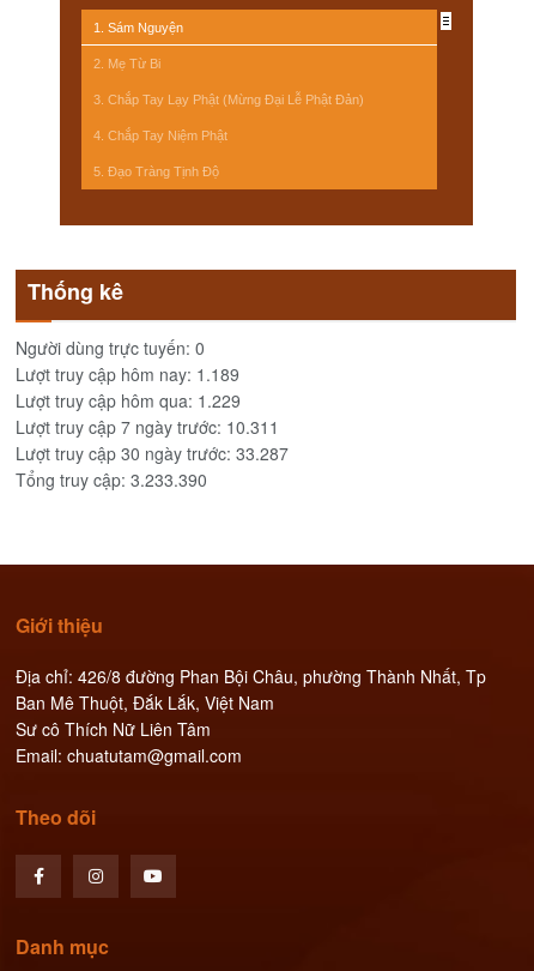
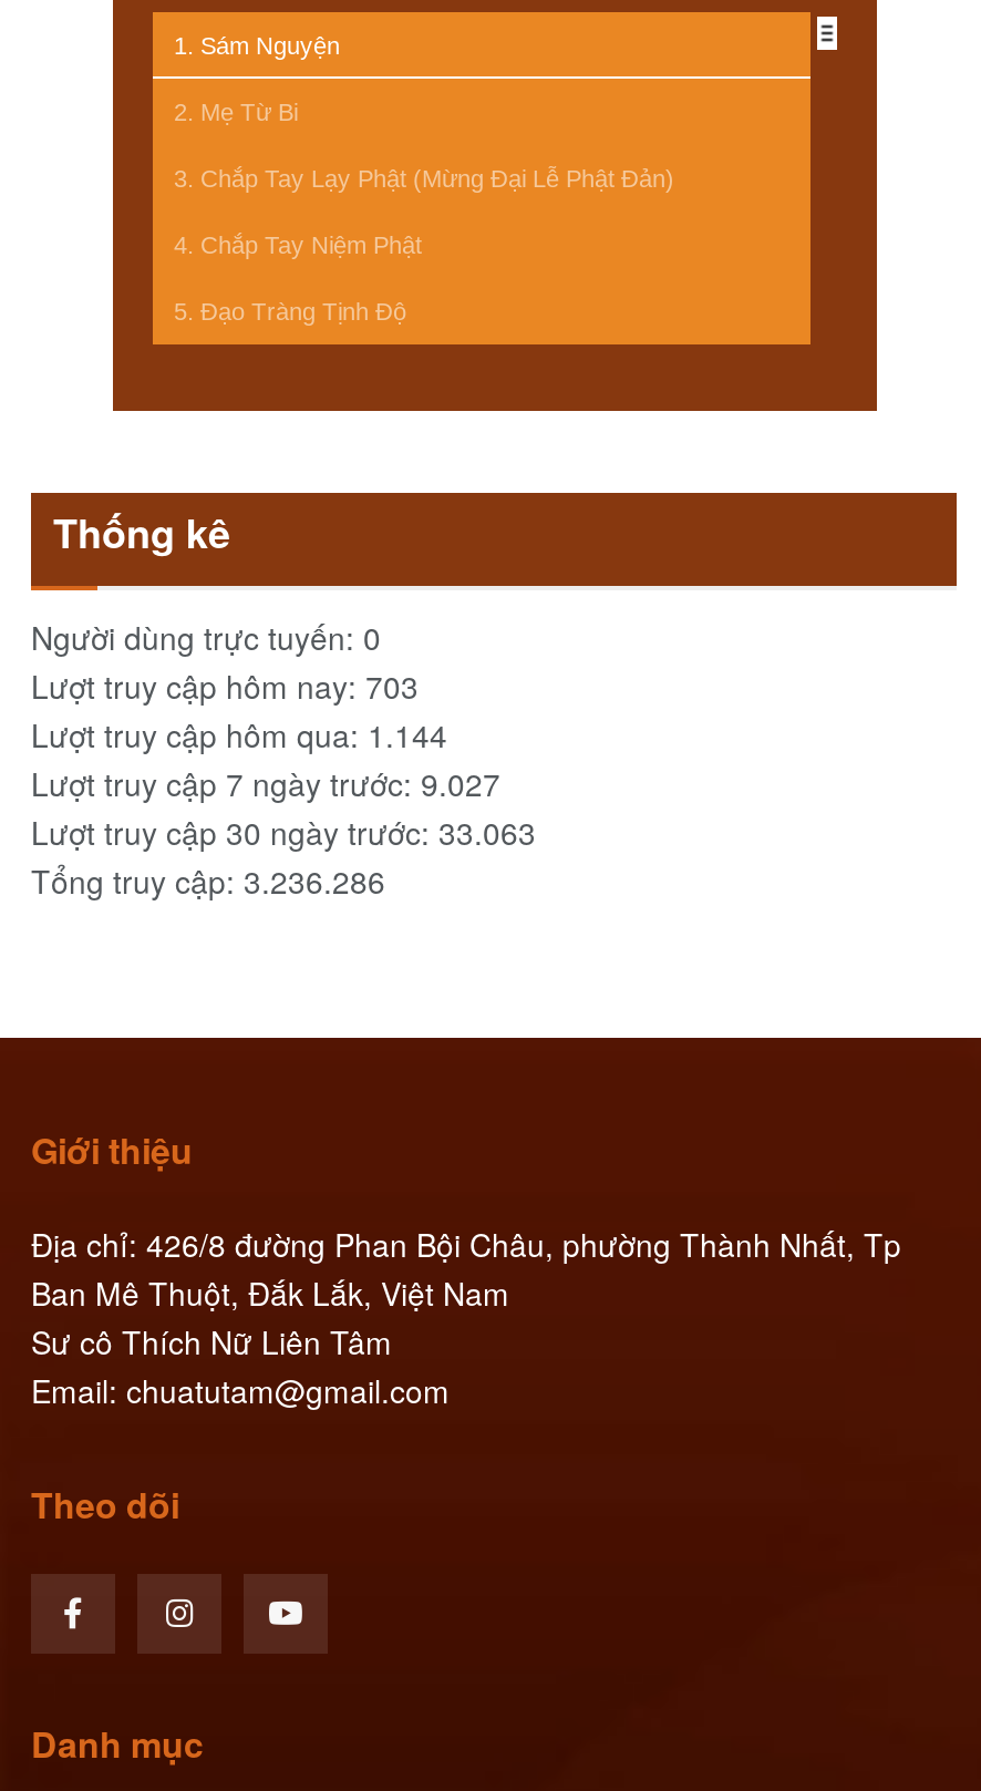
[16,362,239,386] Lượt truy cập hôm nay: 1.189 -> [31,663,419,708] Lượt truy cập hôm nay: 703
[16,388,241,412] Lượt truy cập hôm qua: 1.229 -> [31,712,447,756] Lượt truy cập hôm qua: 1.144
[16,415,279,439] Lượt truy cập 7 ngày trước: 10.311 -> [31,761,500,805] Lượt truy cập 7 ngày trước: 9.027
[16,441,289,465] Lượt truy cập 30 ngày trước: 33.287 -> [31,810,536,854] Lượt truy cập 30 ngày trước: 33.063
[16,468,207,491] Tổng truy cập: 3.233.390 -> [31,858,385,903] Tổng truy cập: 3.236.286

